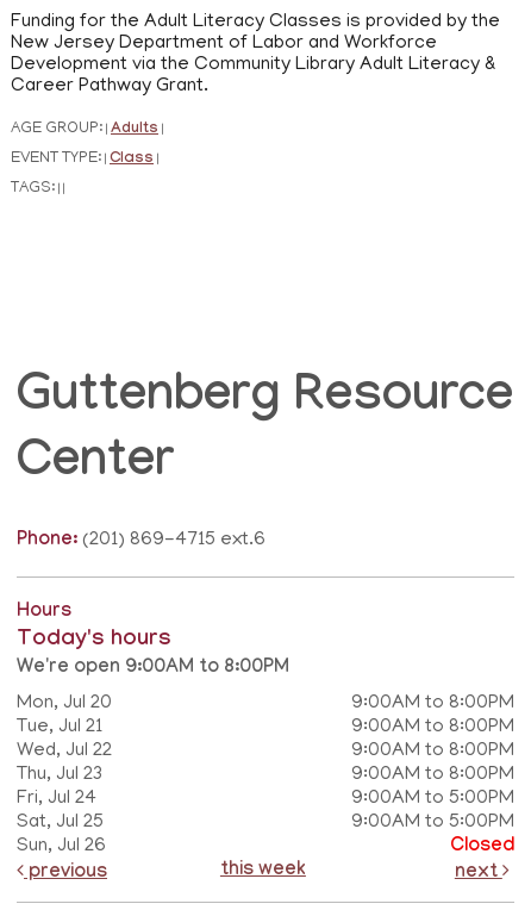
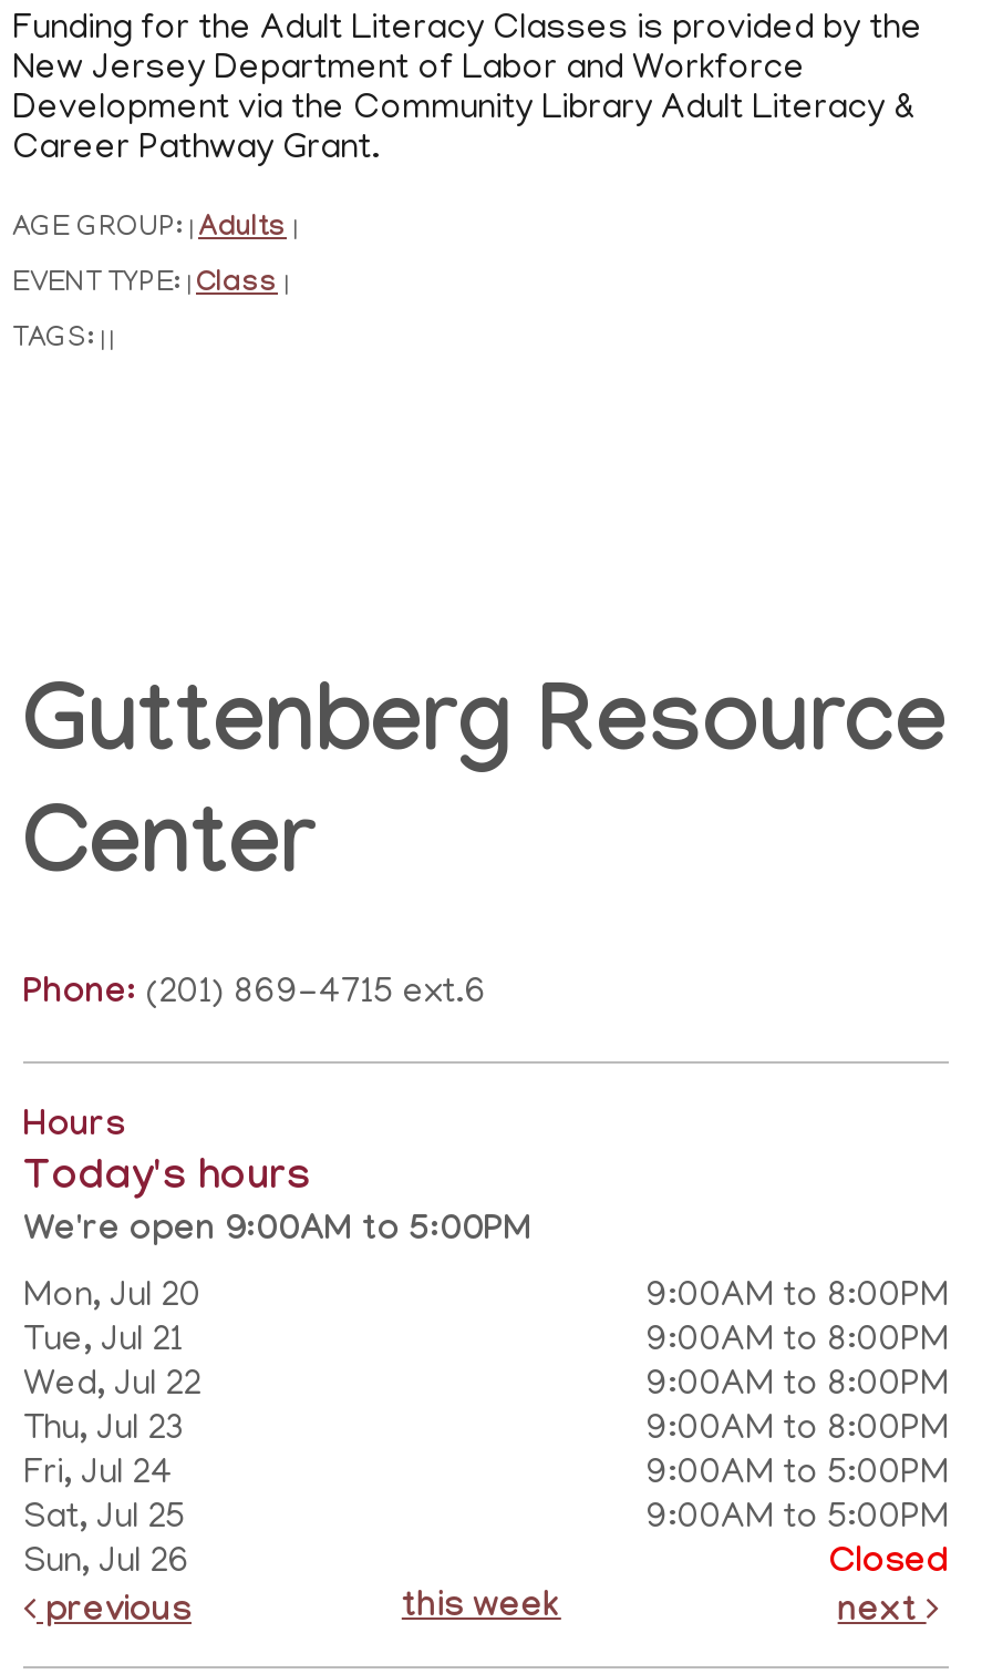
[17,657,289,680] We're open 9:00AM to 8:00PM -> [23,1211,533,1253] We're open 9:00AM to 5:00PM

